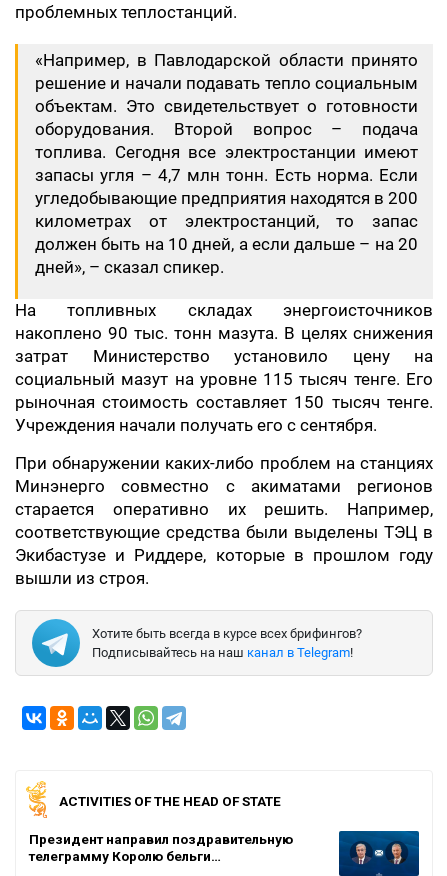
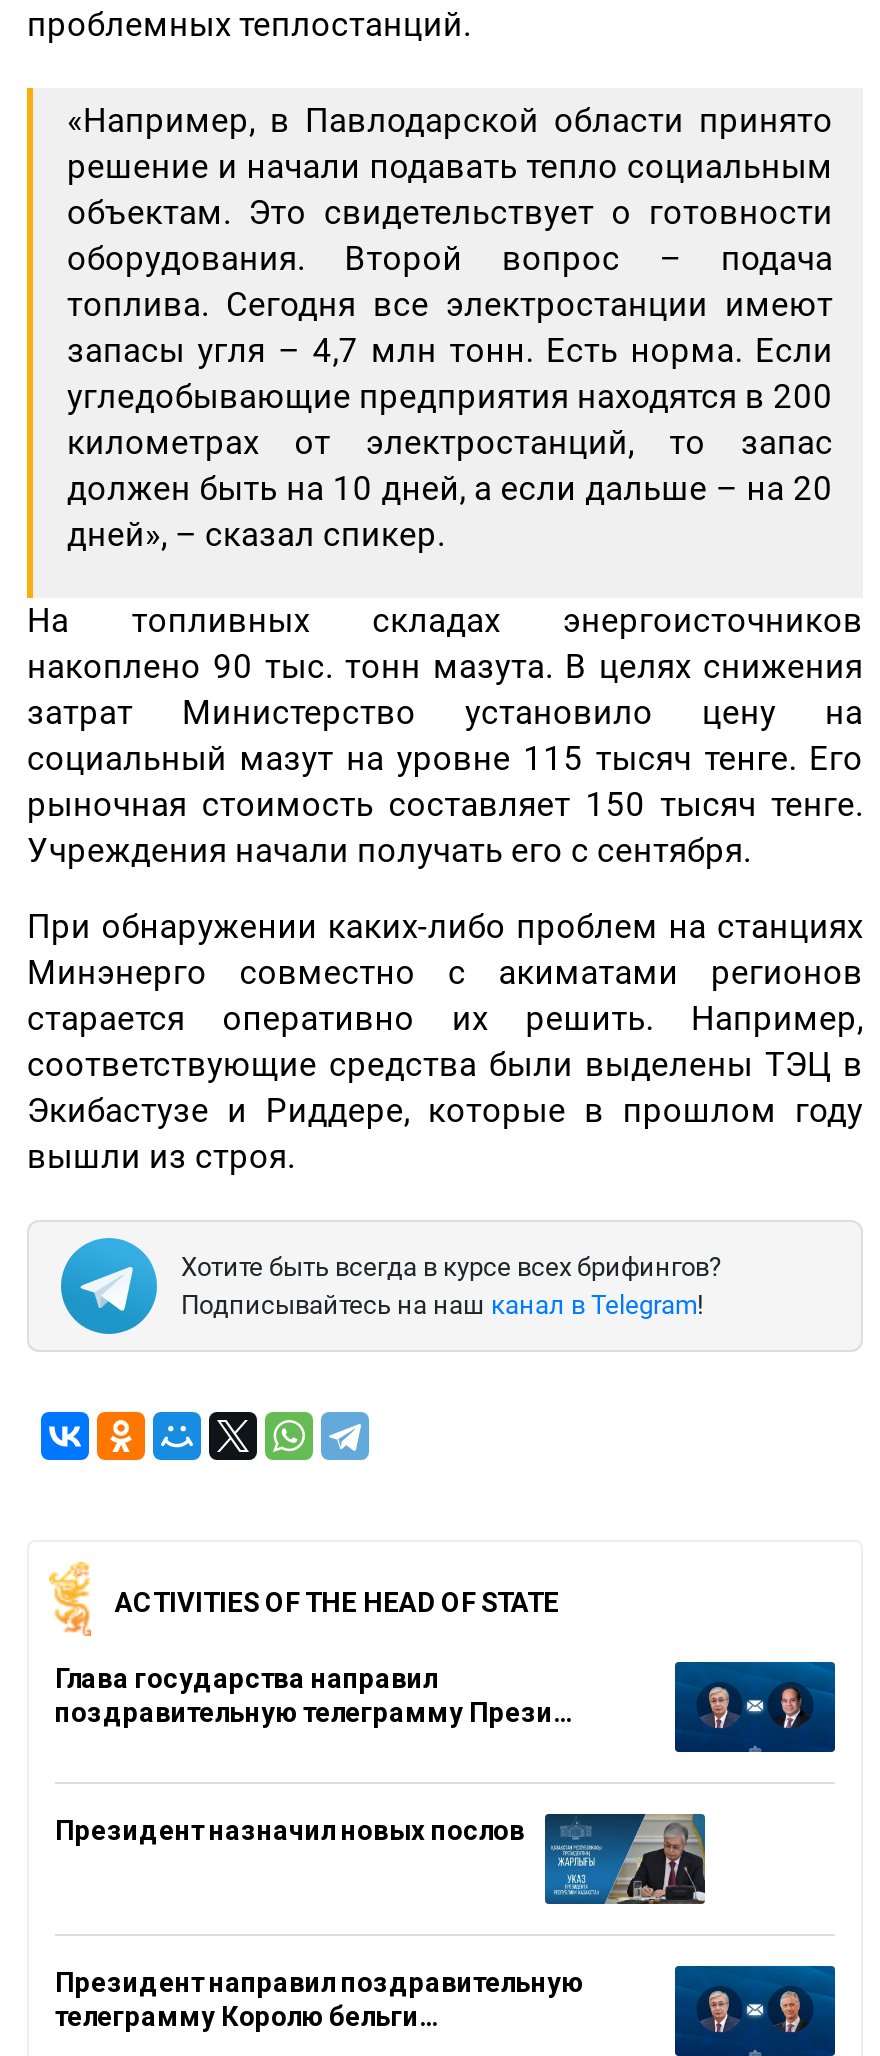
none -> [55,1661,573,1727] Глава государства направил | поздравительную телеграмму Прези…
none -> [55,1812,707,1906] [image] | Президент назначил новых послов

